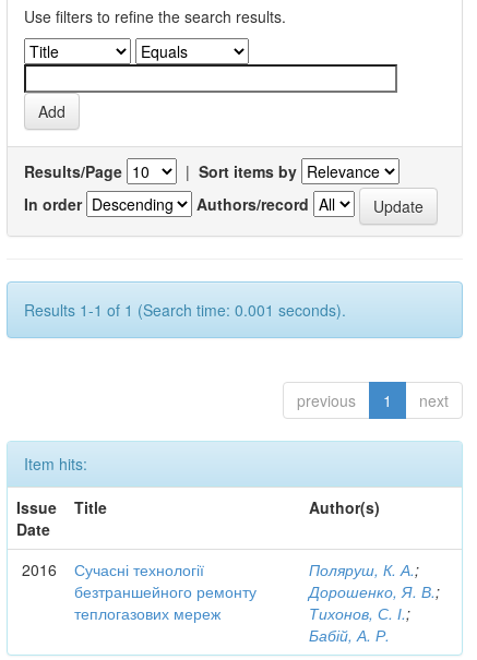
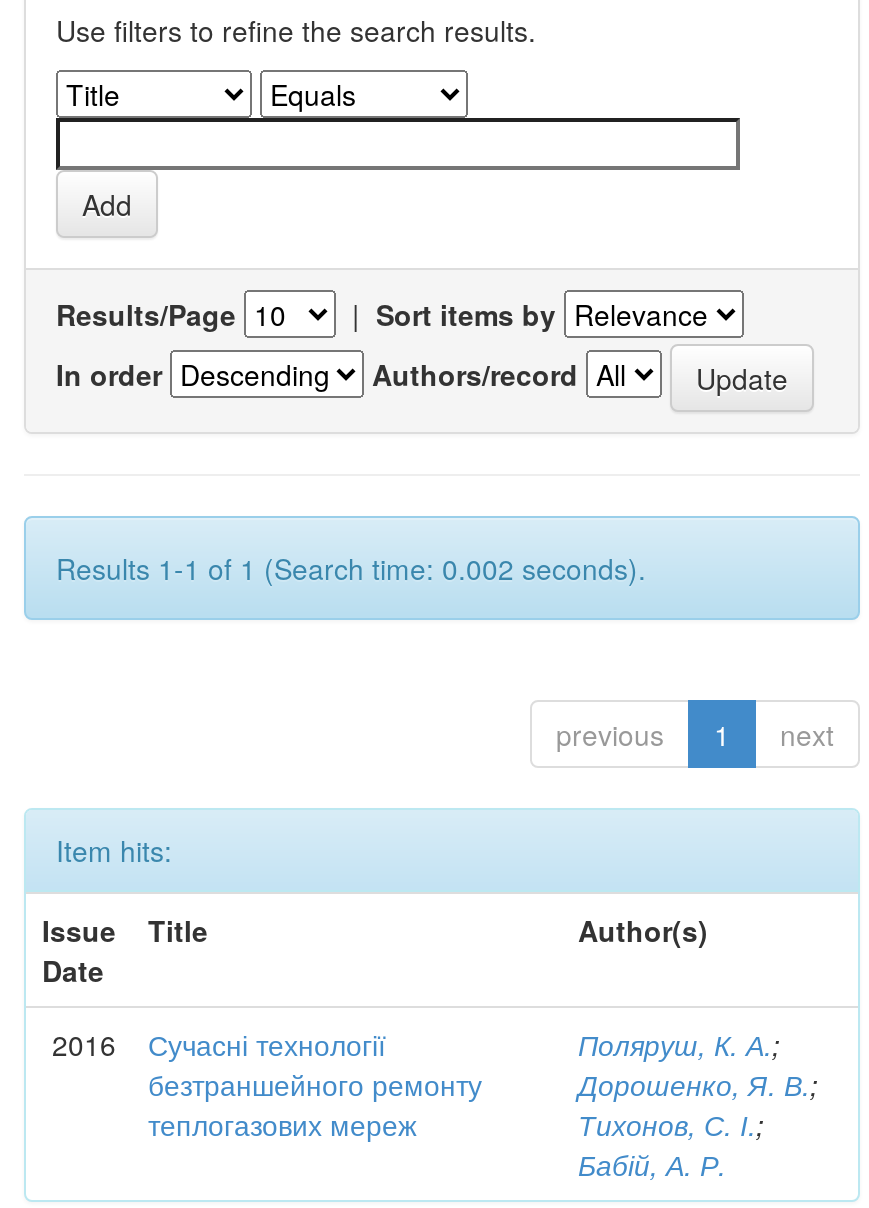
[24,299,346,321] Results 1-1 of 1 (Search time: 0.001 seconds). -> [56,548,646,588] Results 1-1 of 1 (Search time: 0.002 seconds).

